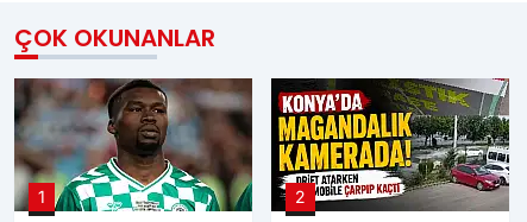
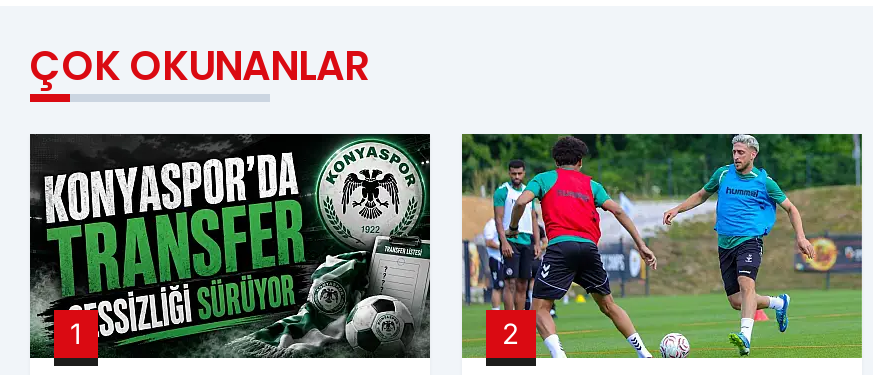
[14,77,252,213] [image] -> [30,132,430,360] [image]
[270,77,510,213] [image] -> [460,132,864,360] [image]

